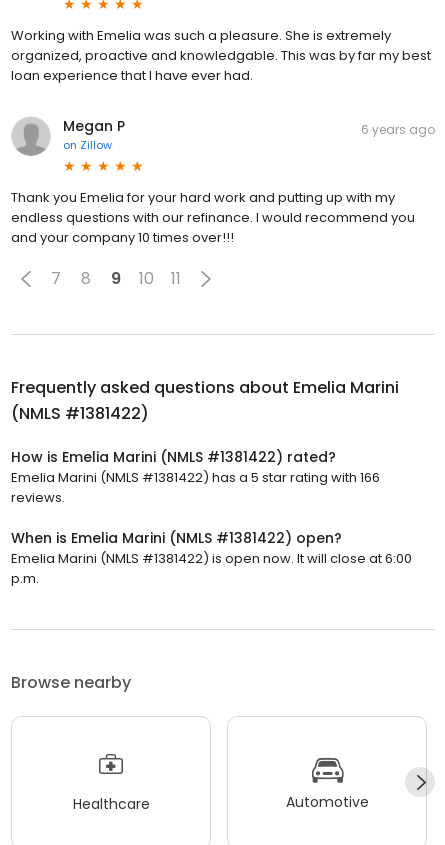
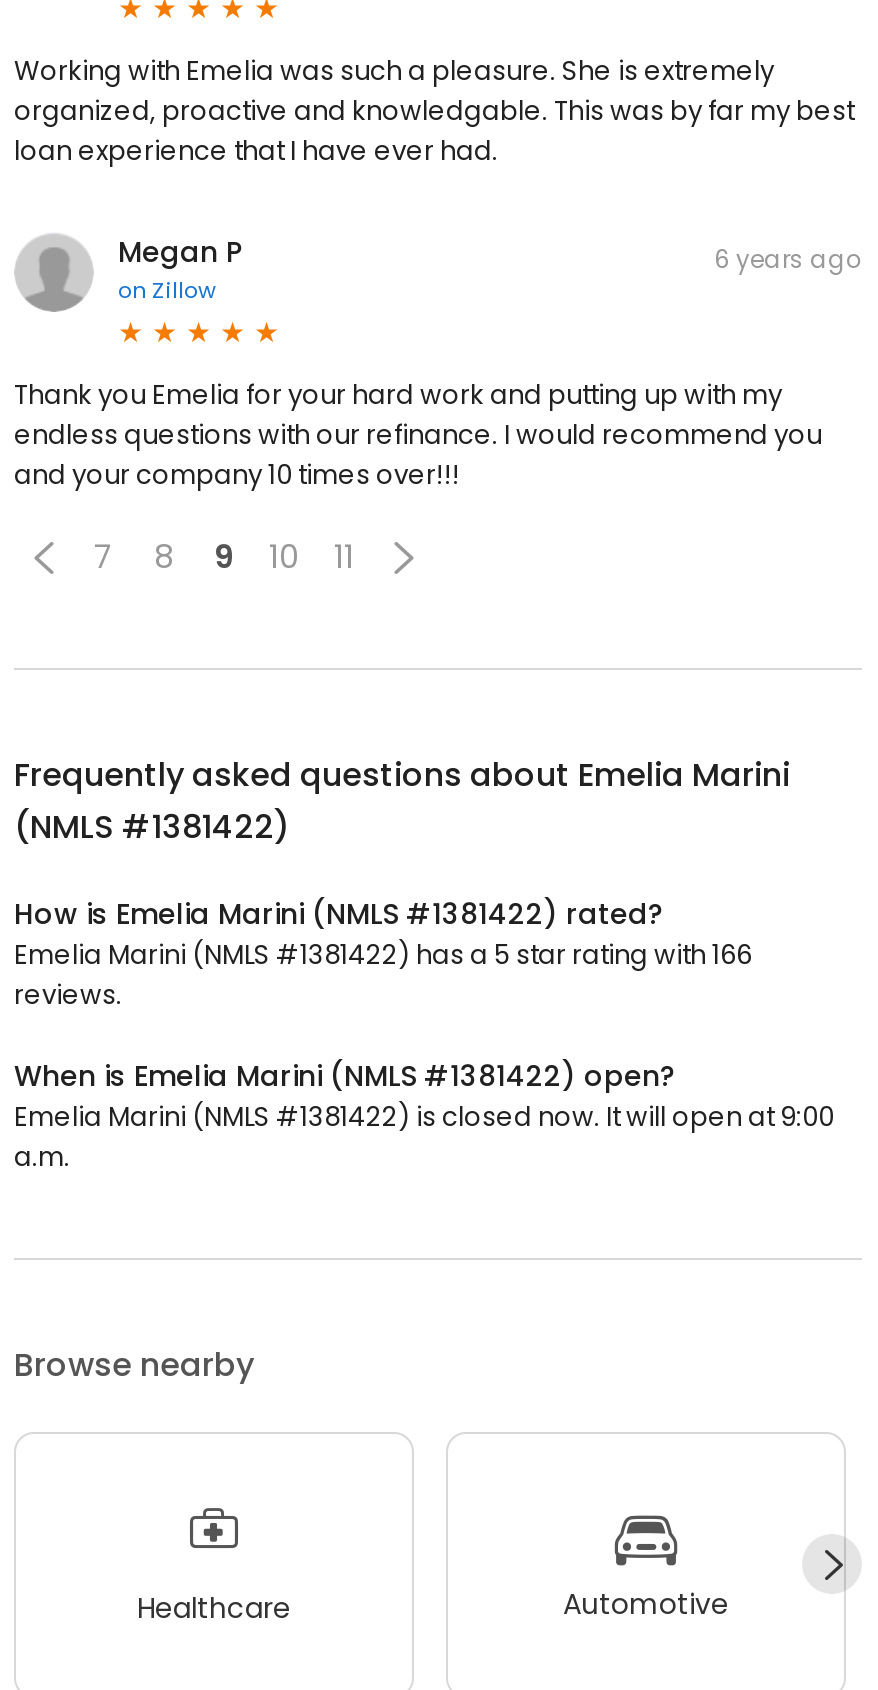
[11,549,412,588] Emelia Marini (NMLS #1381422) is open now. It will close at 6:00 | p.m. -> [14,1098,834,1176] Emelia Marini (NMLS #1381422) is closed now. It will open at 9:00 | a.m.

